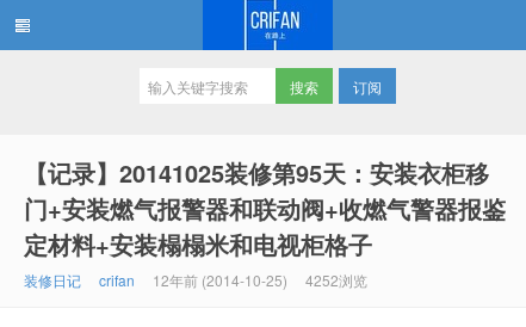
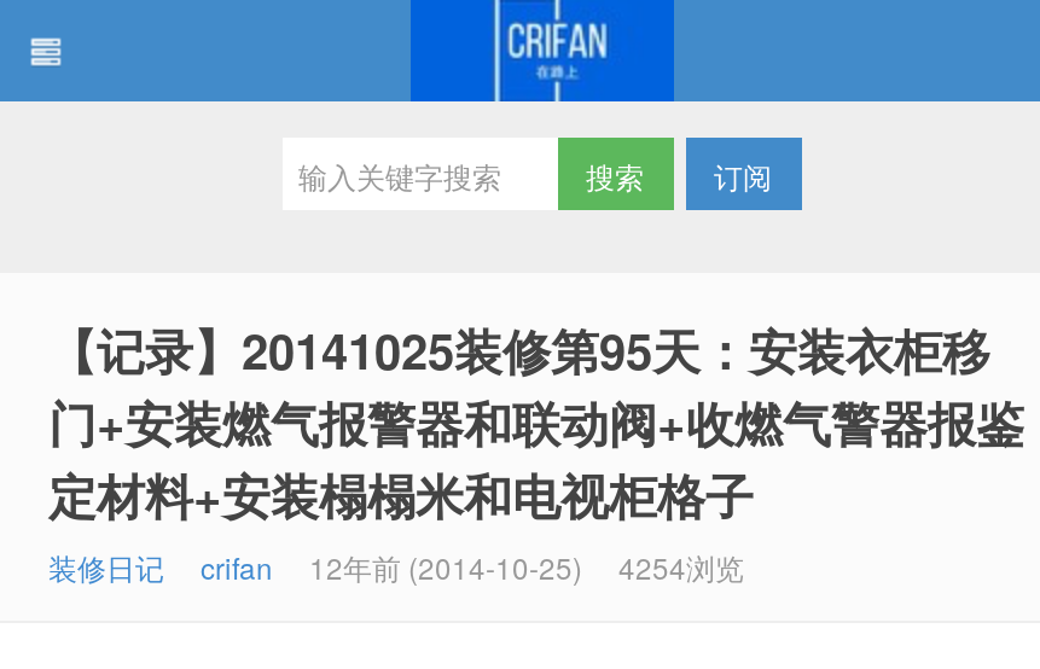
[24,270,367,290] 装修日记 crifan 12年前 (2014-10-25) 4252浏览 -> [48,546,744,587] 装修日记 crifan 12年前 (2014-10-25) 4254浏览

